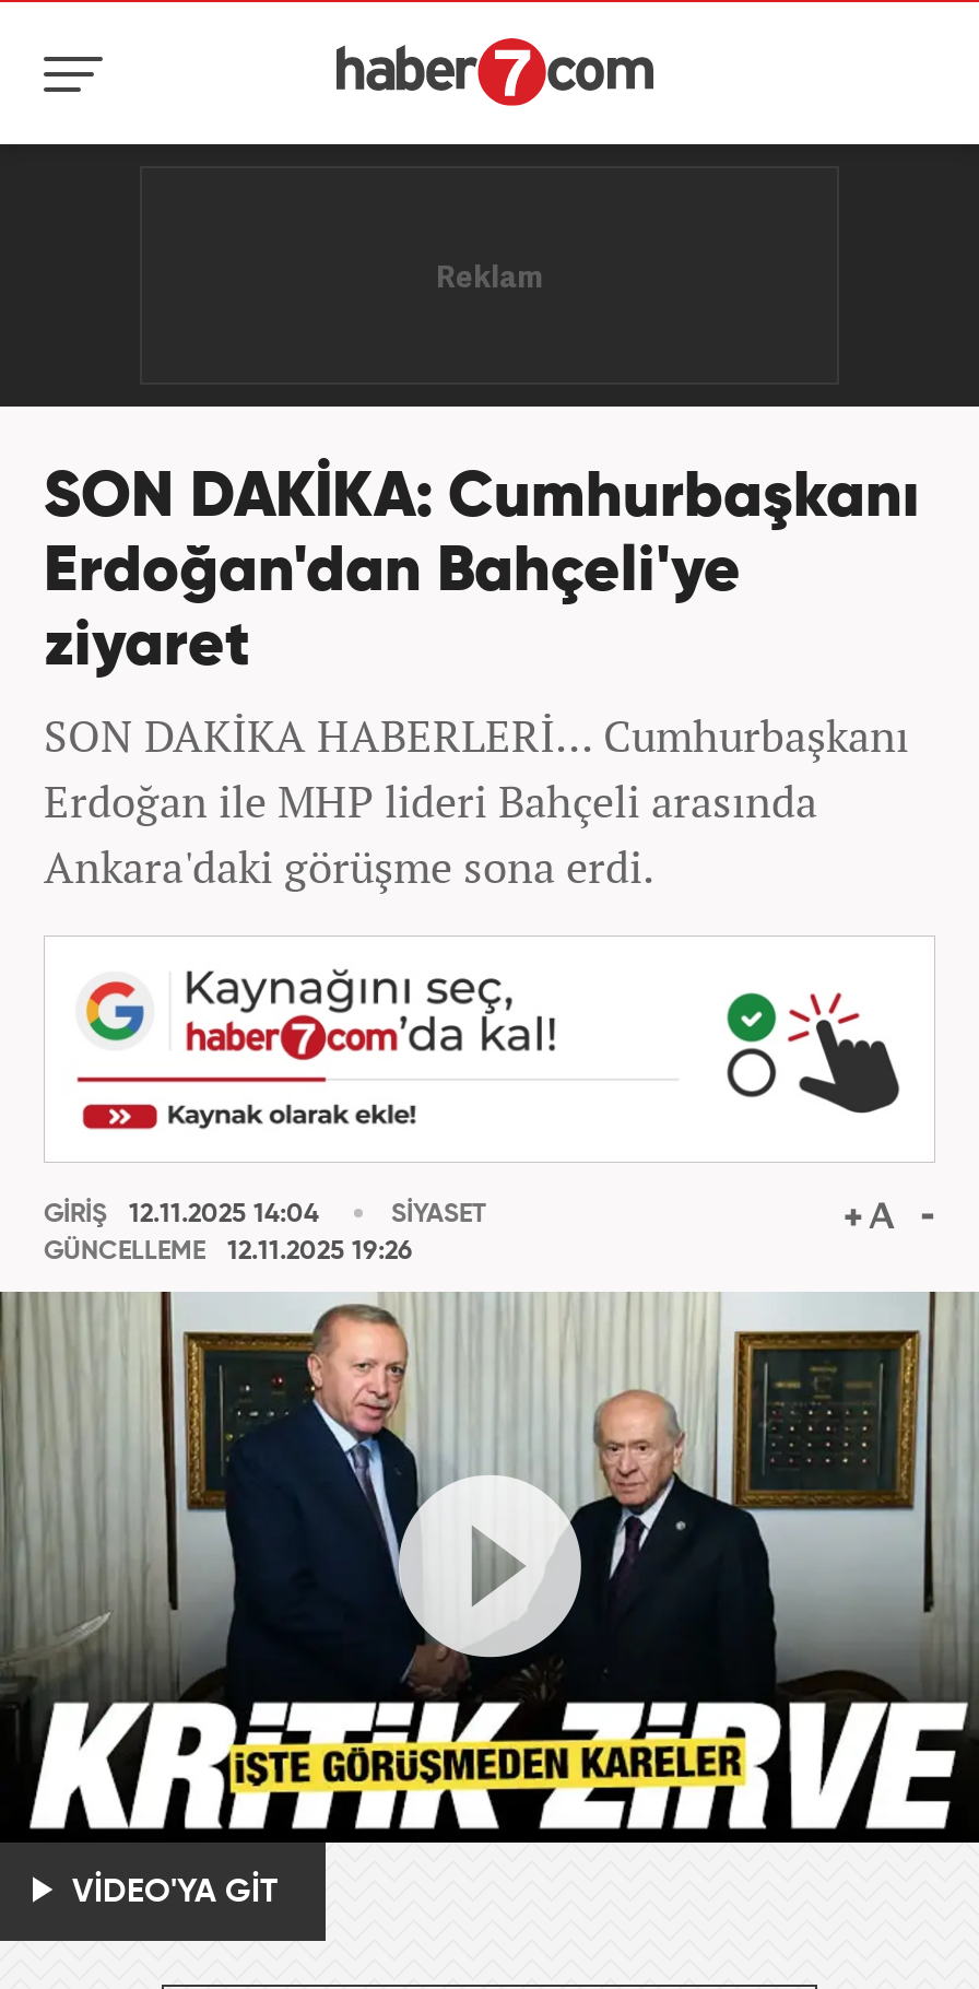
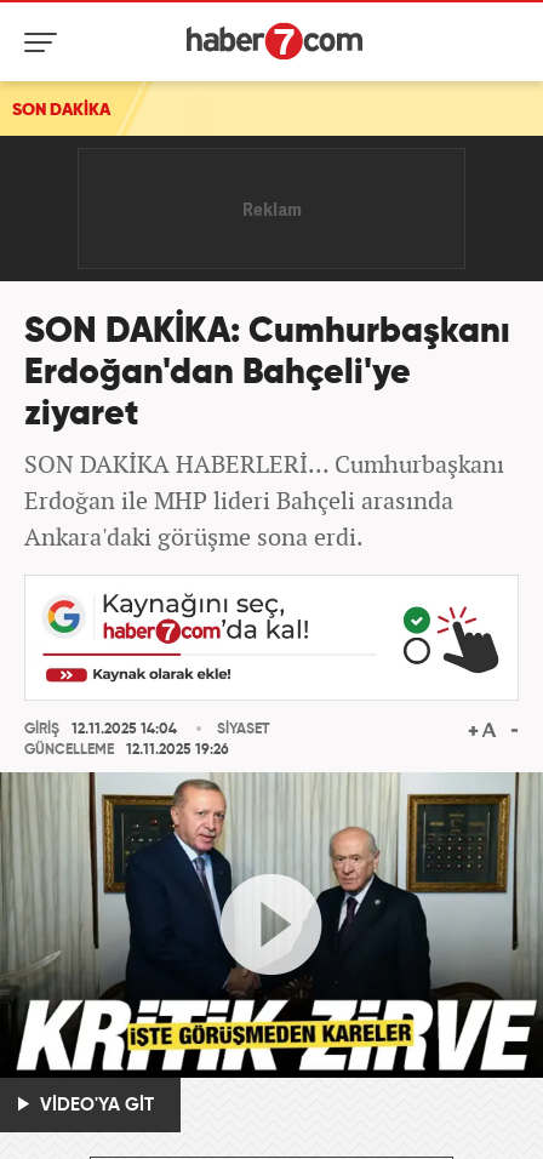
none -> [12,102,110,119] SON DAKİKA

